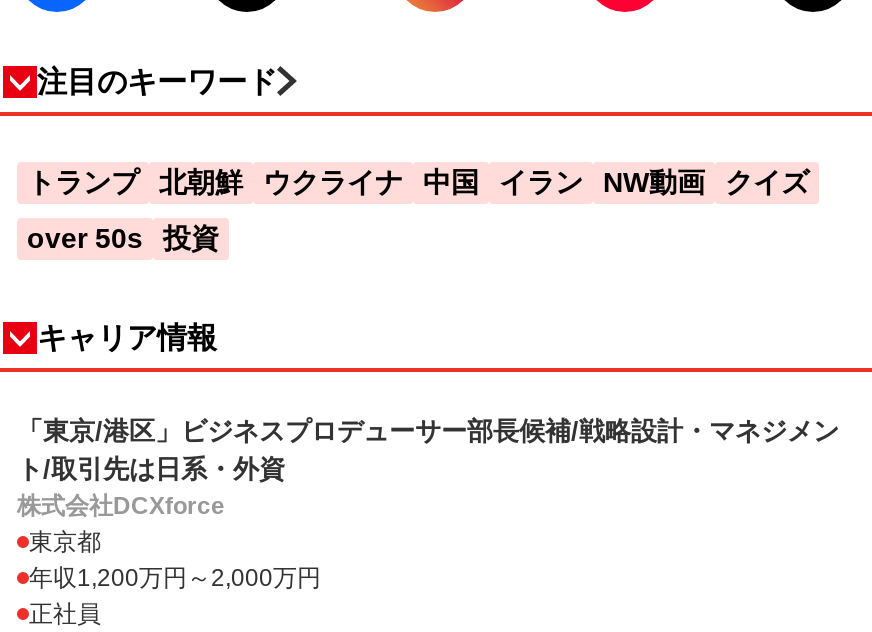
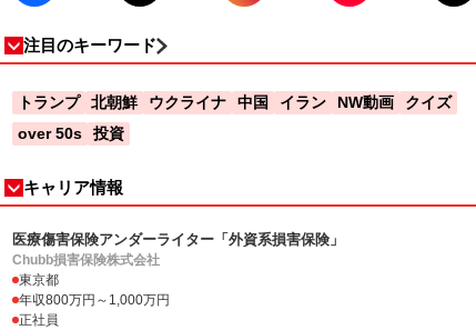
[17,416,839,520] 「東京/港区」ビジネスプロデューサー部長候補/戦略設計・マネジメン | ト/取引先は日系・外資 | 株式会社DCXforce -> [12,231,344,268] 医療傷害保険アンダーライター「外資系損害保険」 | Chubb損害保険株式会社
[29,564,321,592] 年収1,200万円～2,000万円 -> [19,292,170,308] 年収800万円～1,000万円

